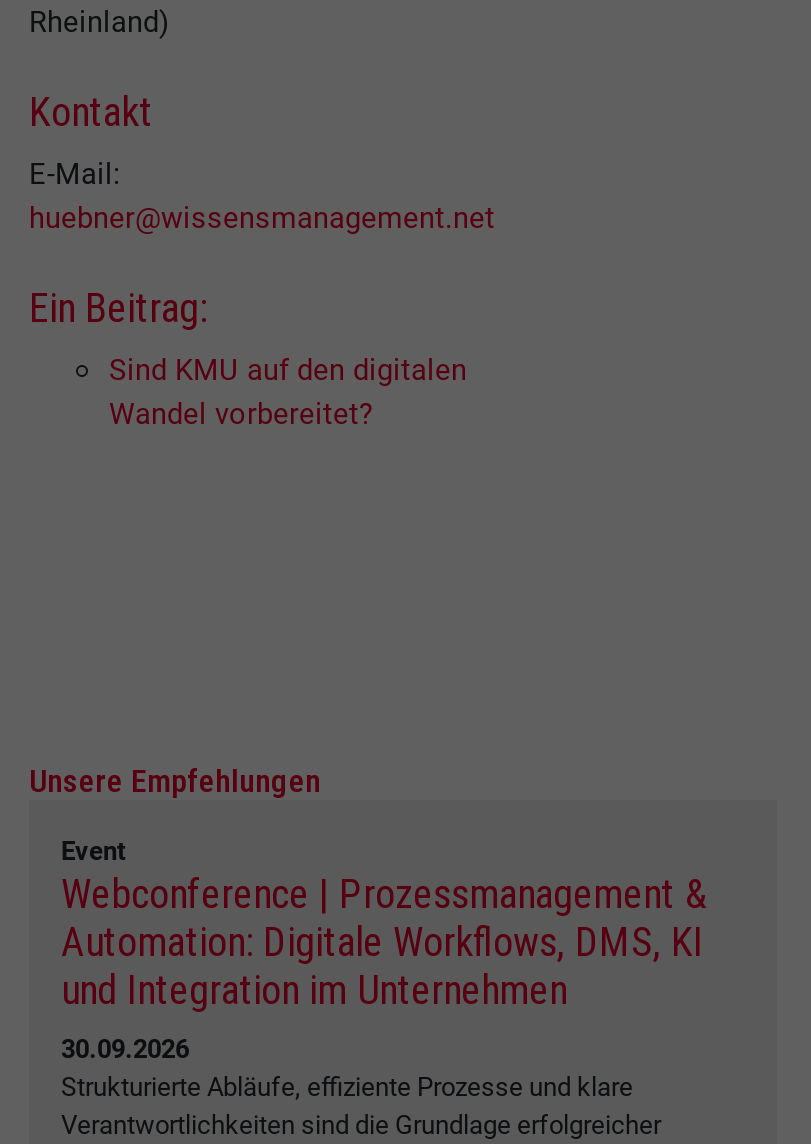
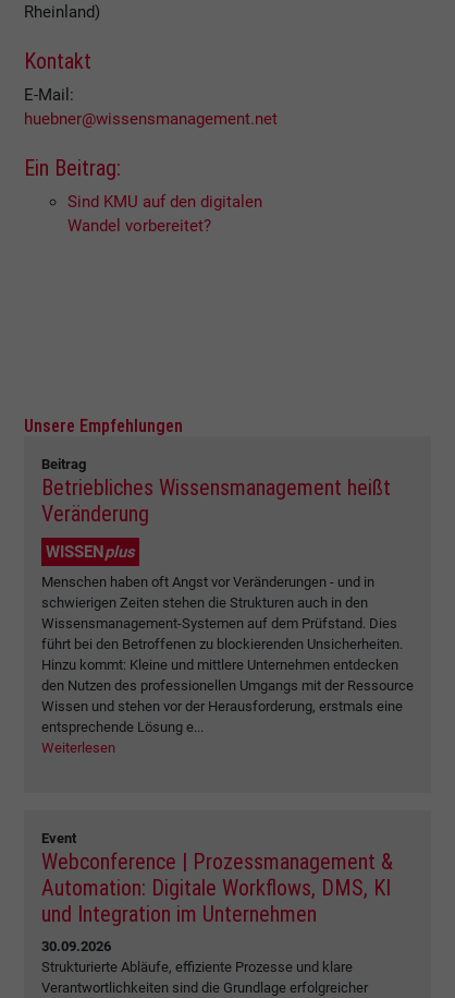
none -> [41,456,414,756] Beitrag | Betriebliches Wissensmanagement heißt | Veränderung | WISSENplus | Menschen haben oft Angst vor Veränderungen - und in | schwierigen Zeiten stehen die Strukturen auch in den | Wissensmanagement-Systemen auf dem Prüfstand. Dies | führt bei den Betroffenen zu blockierenden Unsicherheiten. | Hinzu kommt: Kleine und mittlere Unternehmen entdecken | den Nutzen des professionellen Umgangs mit der Ressource | Wissen und stehen vor der Herausforderung, erstmals eine | entsprechende Lösung e... | Weiterlesen

